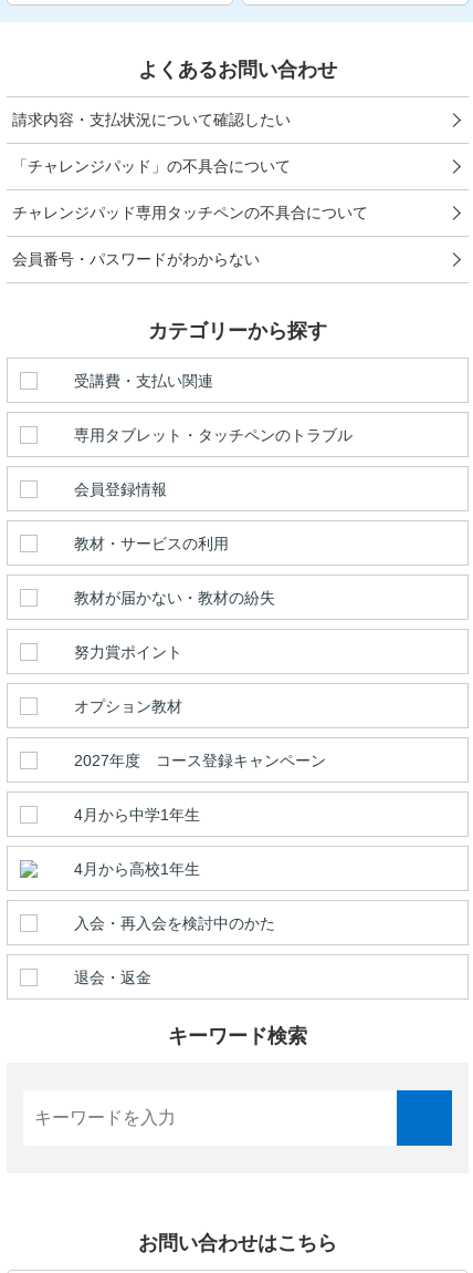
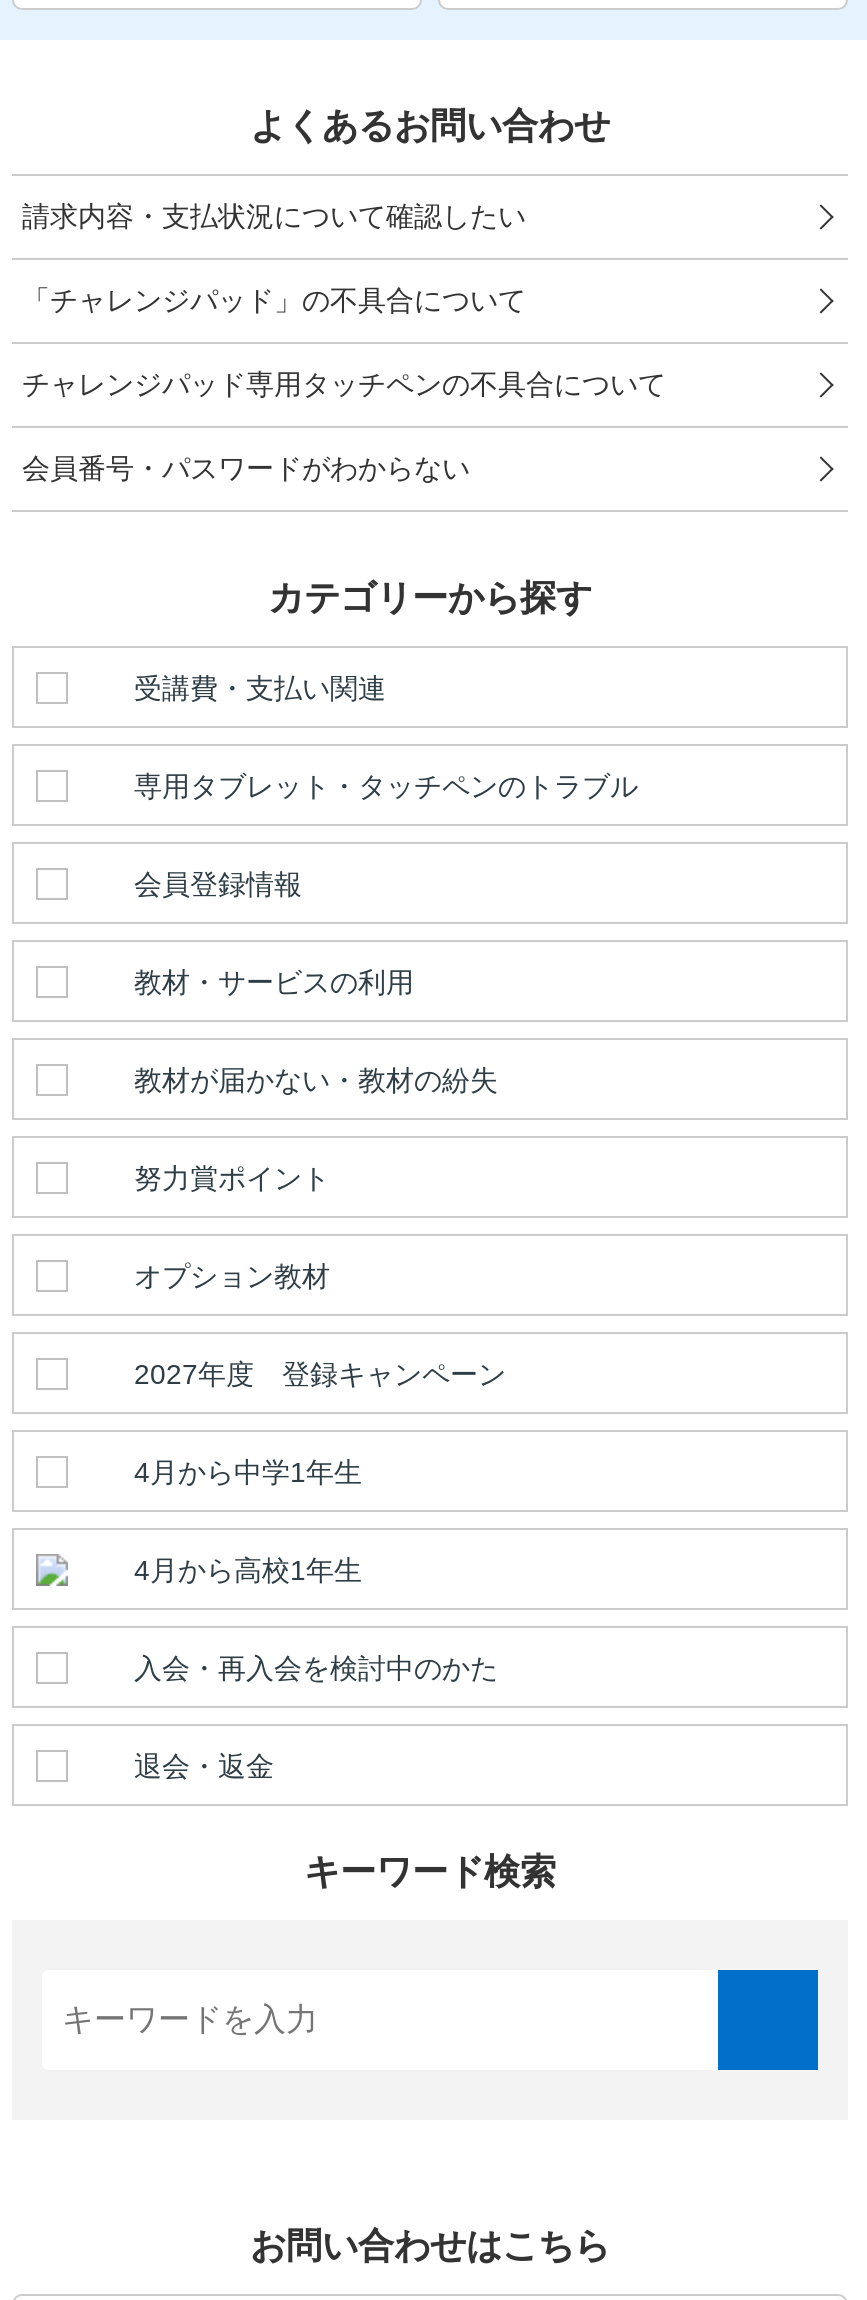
[74,751,326,769] 2027年度 コース登録キャンペーン -> [134,1357,506,1389] 2027年度 登録キャンペーン

